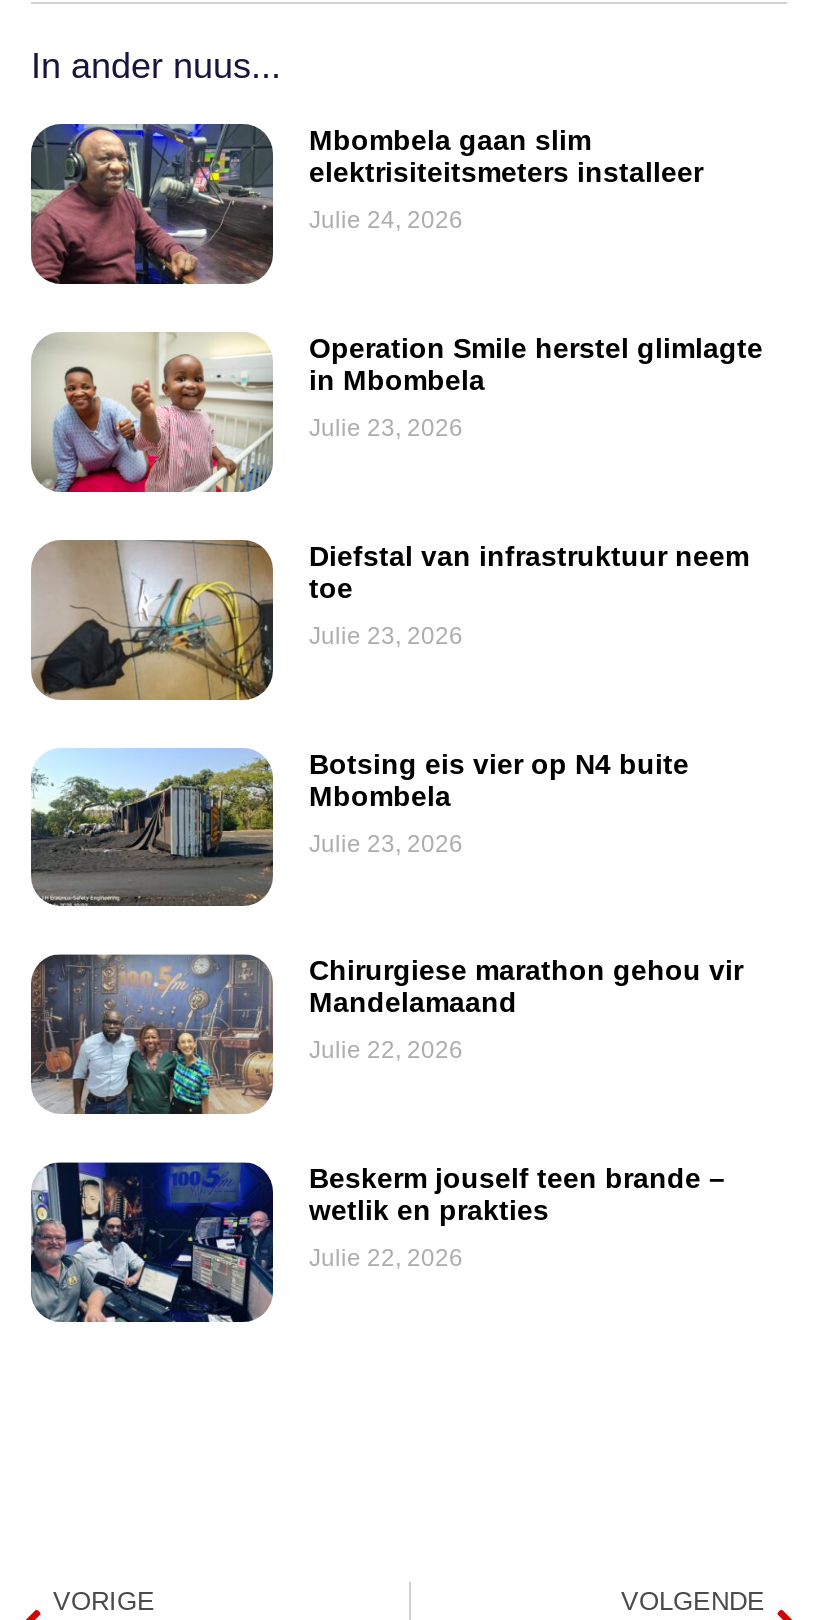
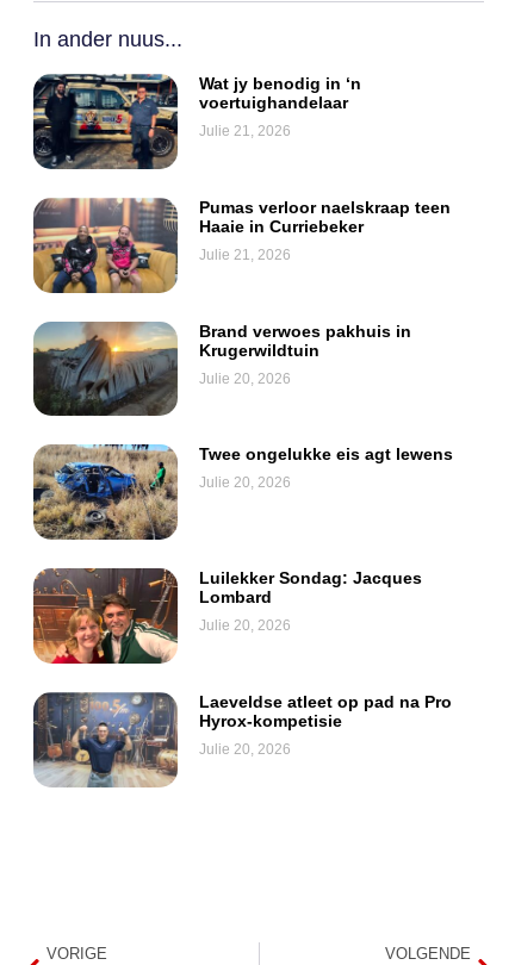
[29,122,703,286] [image] | Mbombela gaan slim | elektrisiteitsmeters installeer -> [32,73,361,170] [image] | Wat jy benodig in ‘n | voertuighandelaar
[309,206,463,234] Julie 24, 2026 -> [199,123,291,139] Julie 21, 2026
[31,331,763,494] [image] | Operation Smile herstel glimlagte | in Mbombela -> [33,197,451,294] [image] | Pumas verloor naelskraap teen | Haaie in Curriebeker
[309,413,463,441] Julie 23, 2026 -> [199,246,291,263] Julie 21, 2026
[31,538,749,702] [image] | Diefstal van infrastruktuur neem | toe -> [33,321,411,417] [image] | Brand verwoes pakhuis in | Krugerwildtuin
[309,621,463,649] Julie 23, 2026 -> [199,370,291,387] Julie 20, 2026
[29,746,689,906] [image] | Botsing eis vier op N4 buite | Mbombela -> [32,443,453,540] [image] | Twee ongelukke eis agt lewens
[309,829,463,857] Julie 23, 2026 -> [199,475,291,491] Julie 20, 2026
[29,954,743,1116] [image] | Chirurgiese marathon gehou vir | Mandelamaand -> [32,567,422,665] [image] | Luilekker Sondag: Jacques | Lombard
[309,1036,463,1064] Julie 22, 2026 -> [199,617,291,634] Julie 20, 2026
[31,1160,725,1324] [image] | Beskerm jouself teen brande – | wetlik en prakties -> [33,692,452,789] [image] | Laeveldse atleet op pad na Pro | Hyrox-kompetisie
[309,1244,463,1272] Julie 22, 2026 -> [199,741,291,758] Julie 20, 2026

